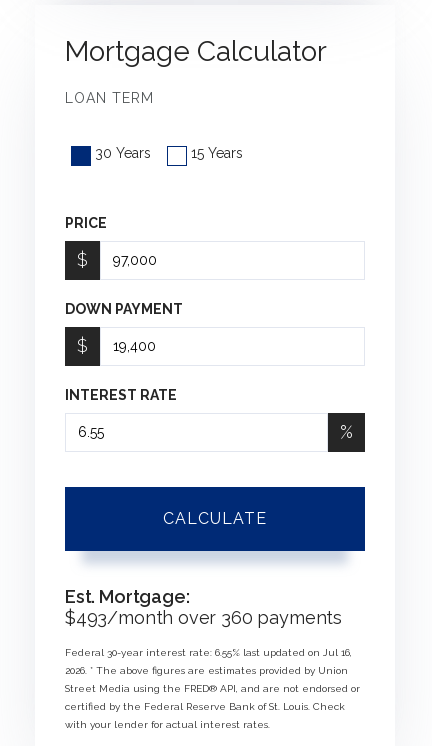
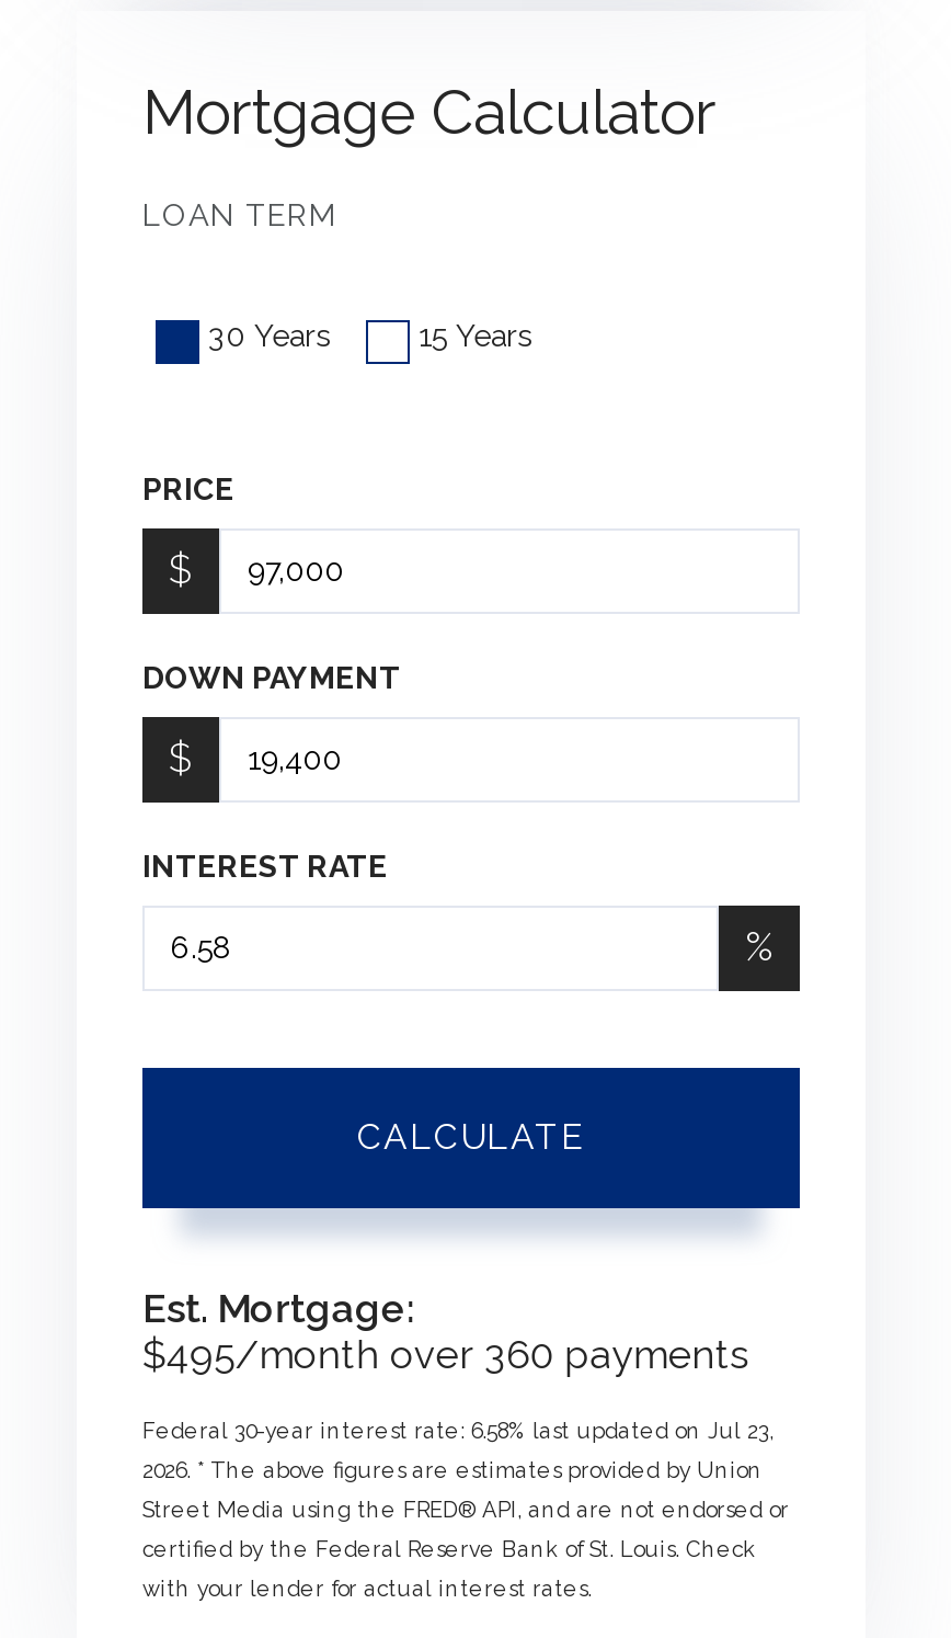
[65,607,342,628] $493/month over 360 payments -> [142,1330,749,1376] $495/month over 360 payments
[65,647,352,658] Federal 30-year interest rate: 6.55% last updated on Jul 16, -> [142,1418,774,1442] Federal 30-year interest rate: 6.58% last updated on Jul 23,

